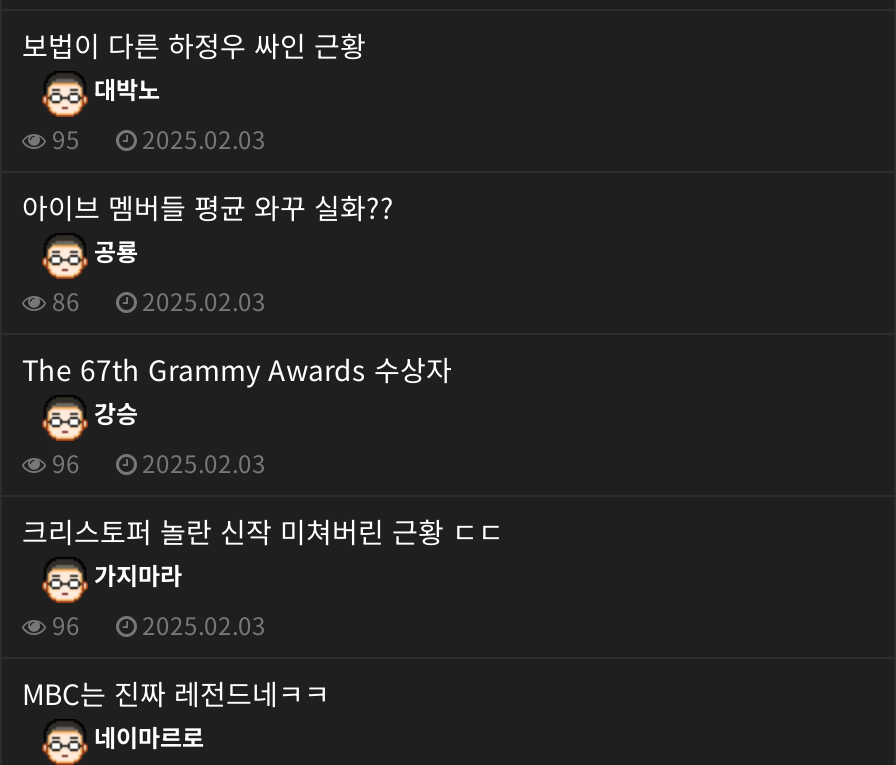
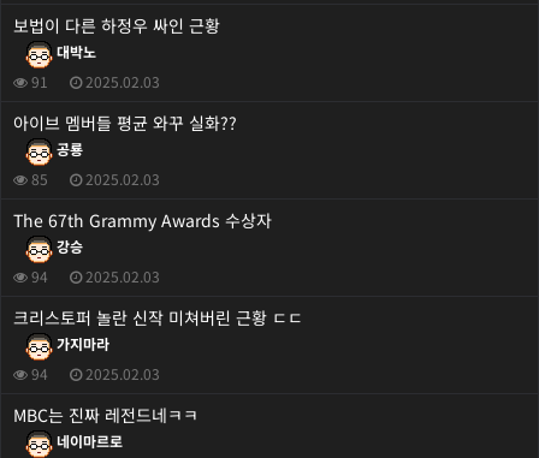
[46,120,266,154] 95 2025.02.03 -> [28,70,160,91] 91 2025.02.03
[46,282,266,316] 86 2025.02.03 -> [28,168,160,188] 85 2025.02.03
[46,444,266,478] 96 2025.02.03 -> [28,265,160,286] 94 2025.02.03
[46,606,266,640] 96 2025.02.03 -> [28,363,160,383] 94 2025.02.03

